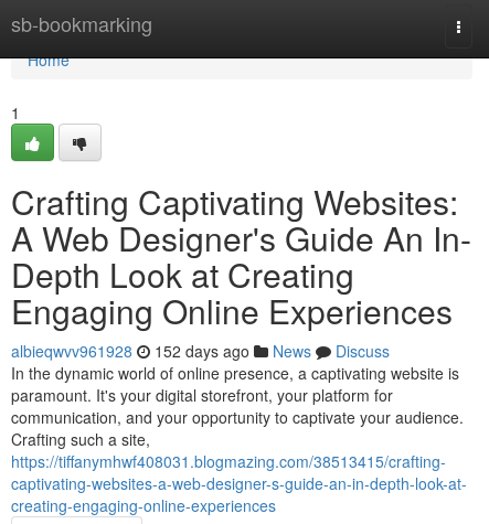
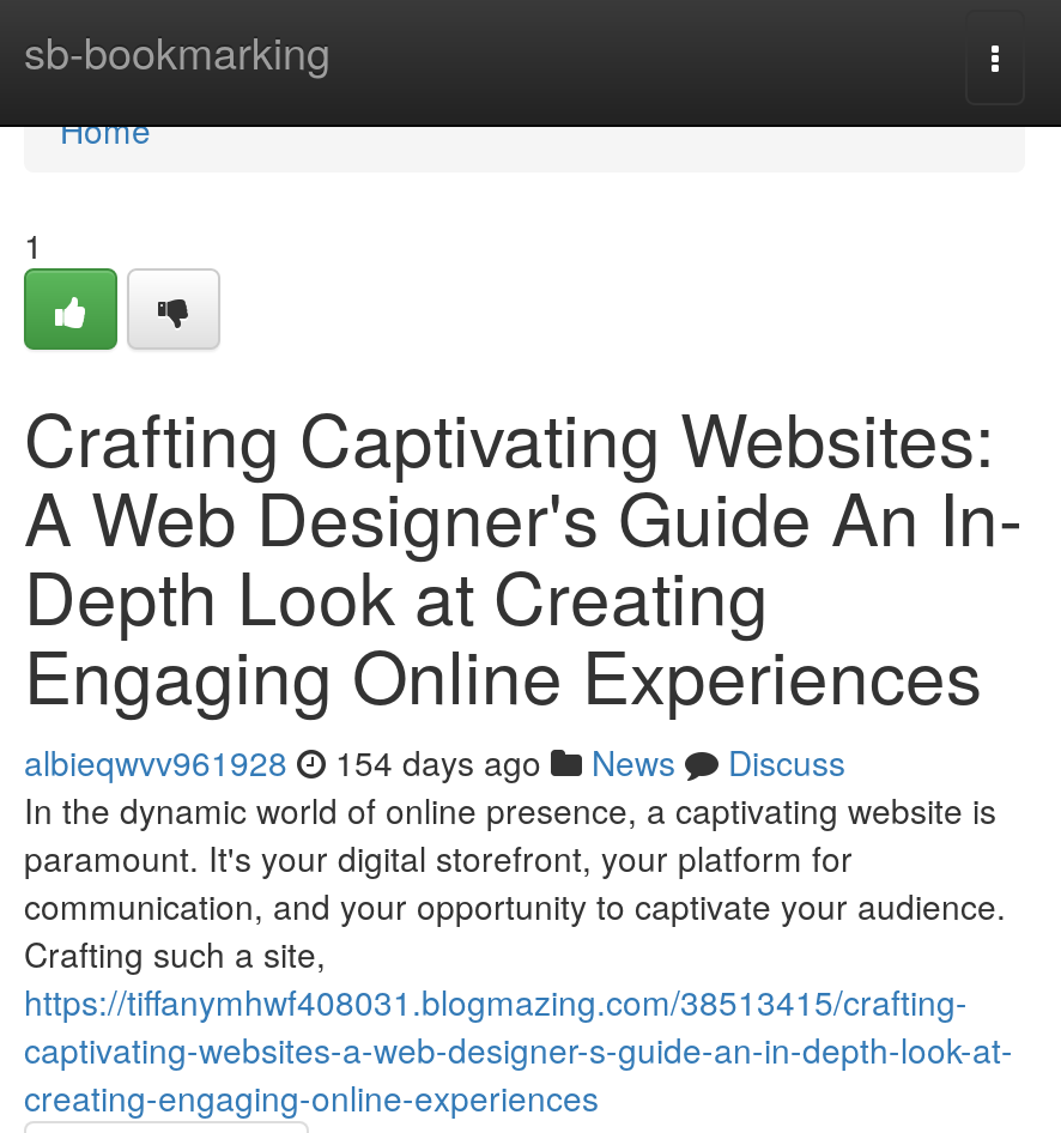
[11,340,390,362] albieqwvv961928 152 days ago News Discuss -> [24,738,845,786] albieqwvv961928 154 days ago News Discuss

